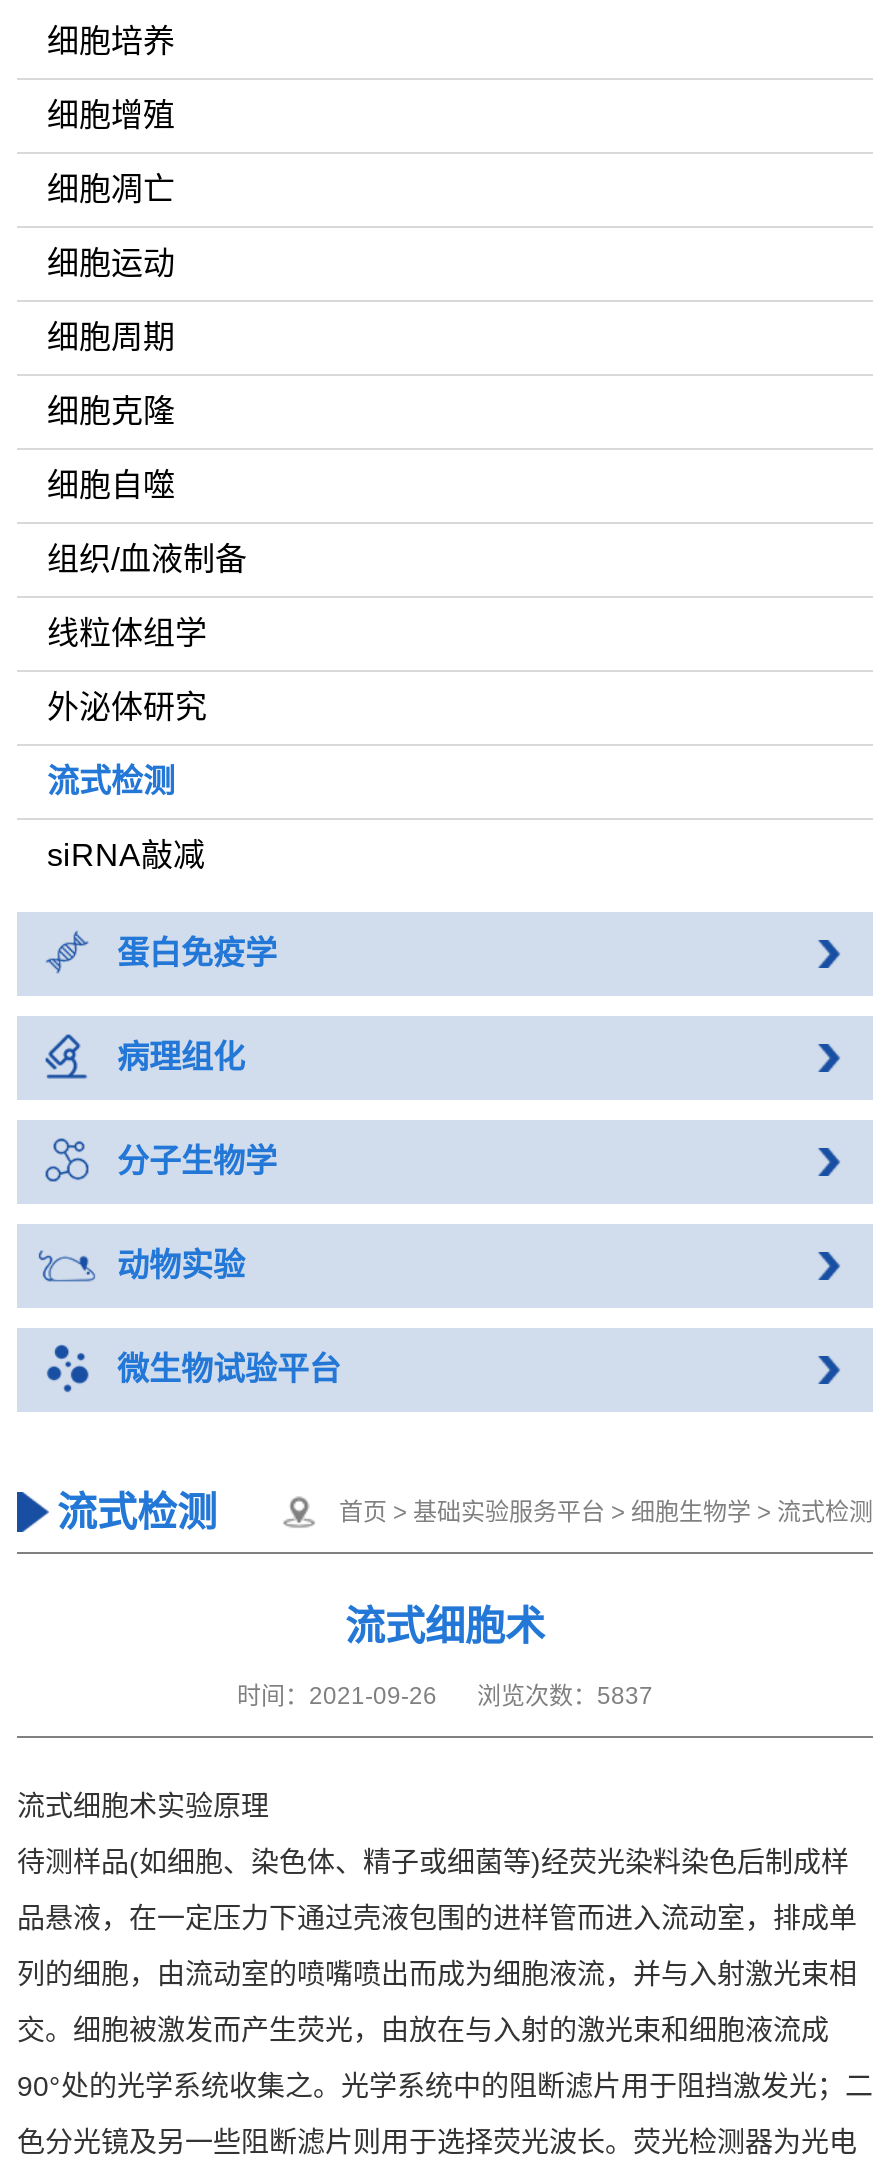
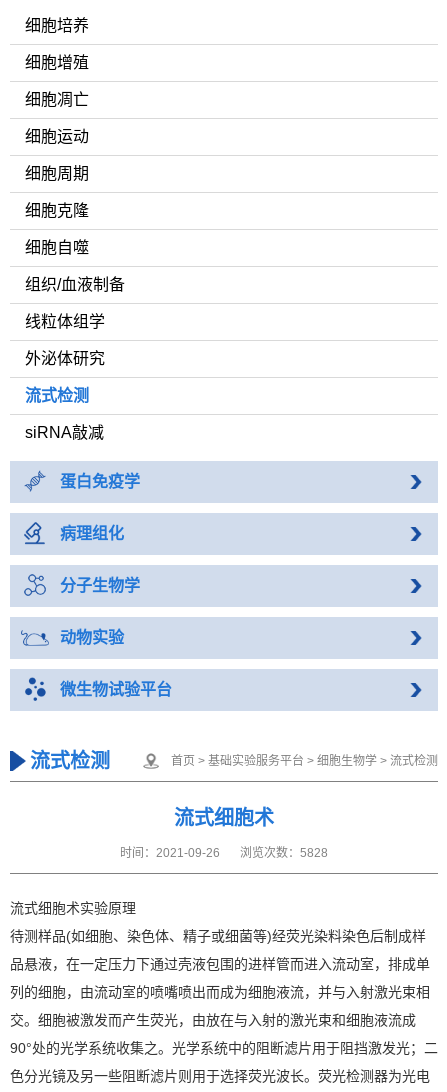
[237,1681,653,1709] 时间：2021-09-26 浏览次数：5837 -> [120,846,328,860] 时间：2021-09-26 浏览次数：5828

